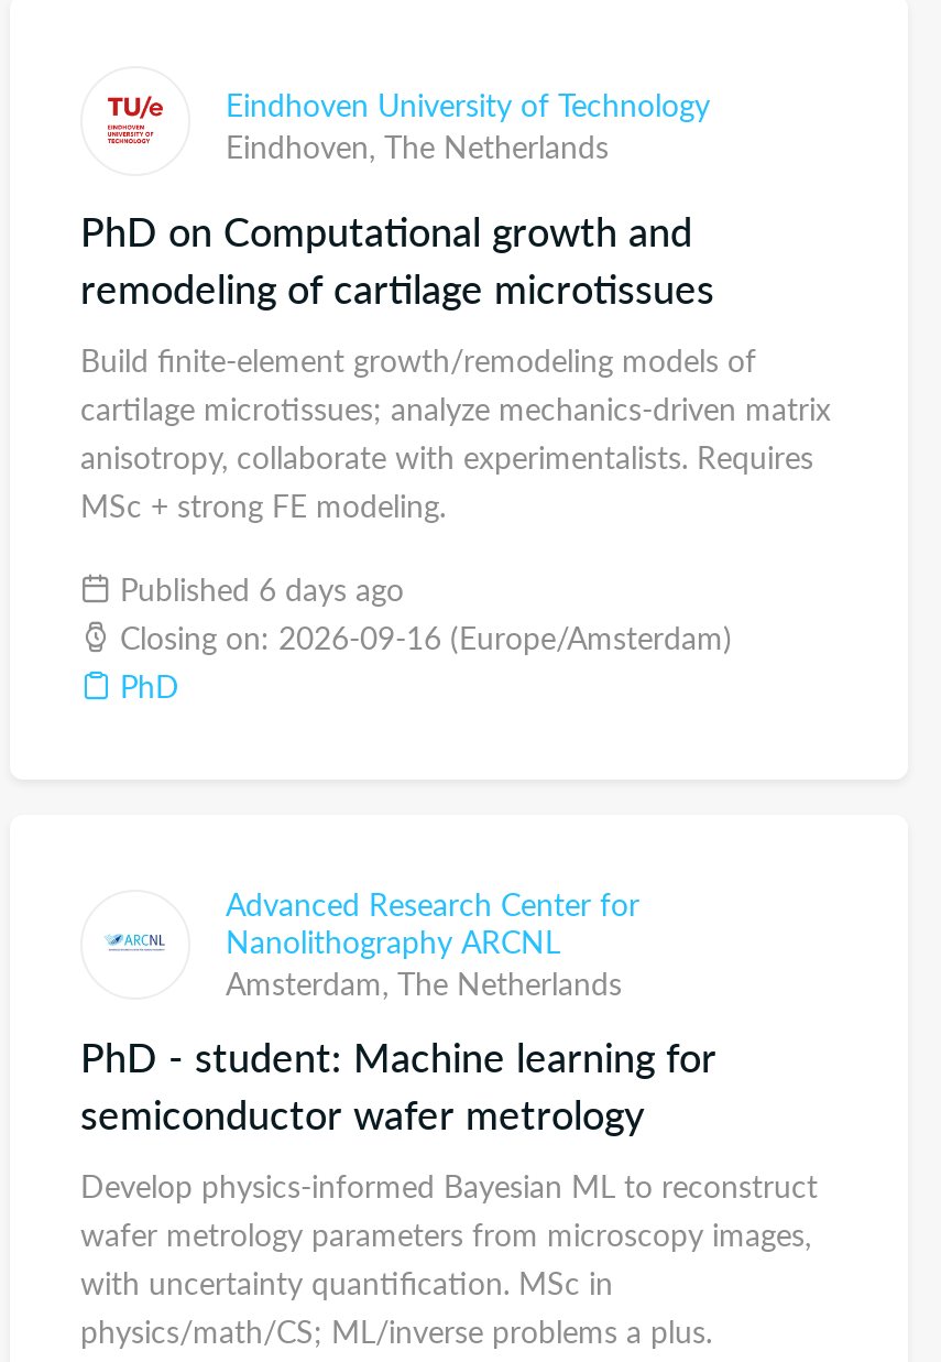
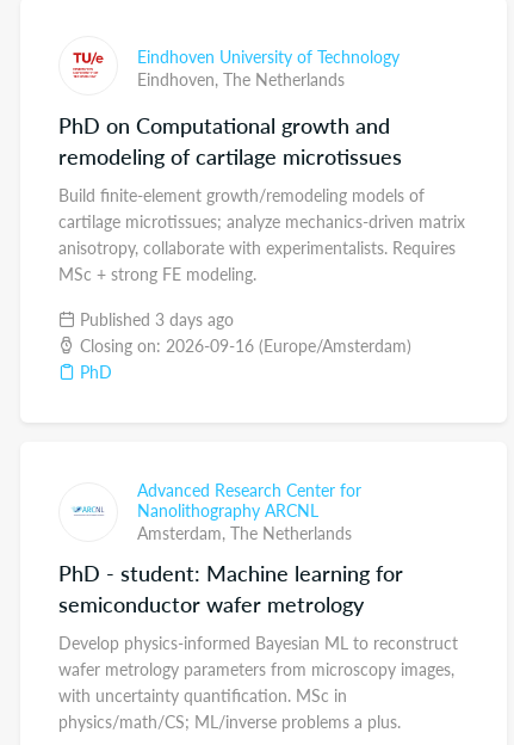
[111,566,404,610] Published 6 days ago -> [75,307,234,331] Published 3 days ago

